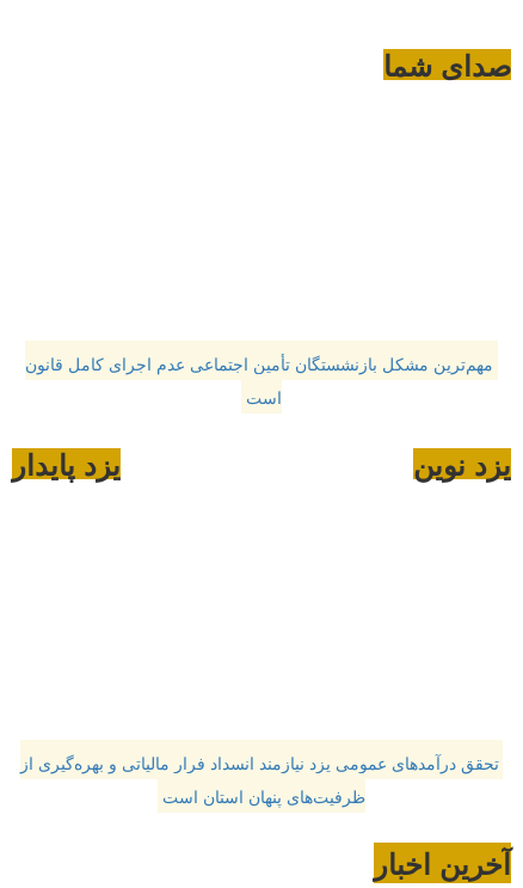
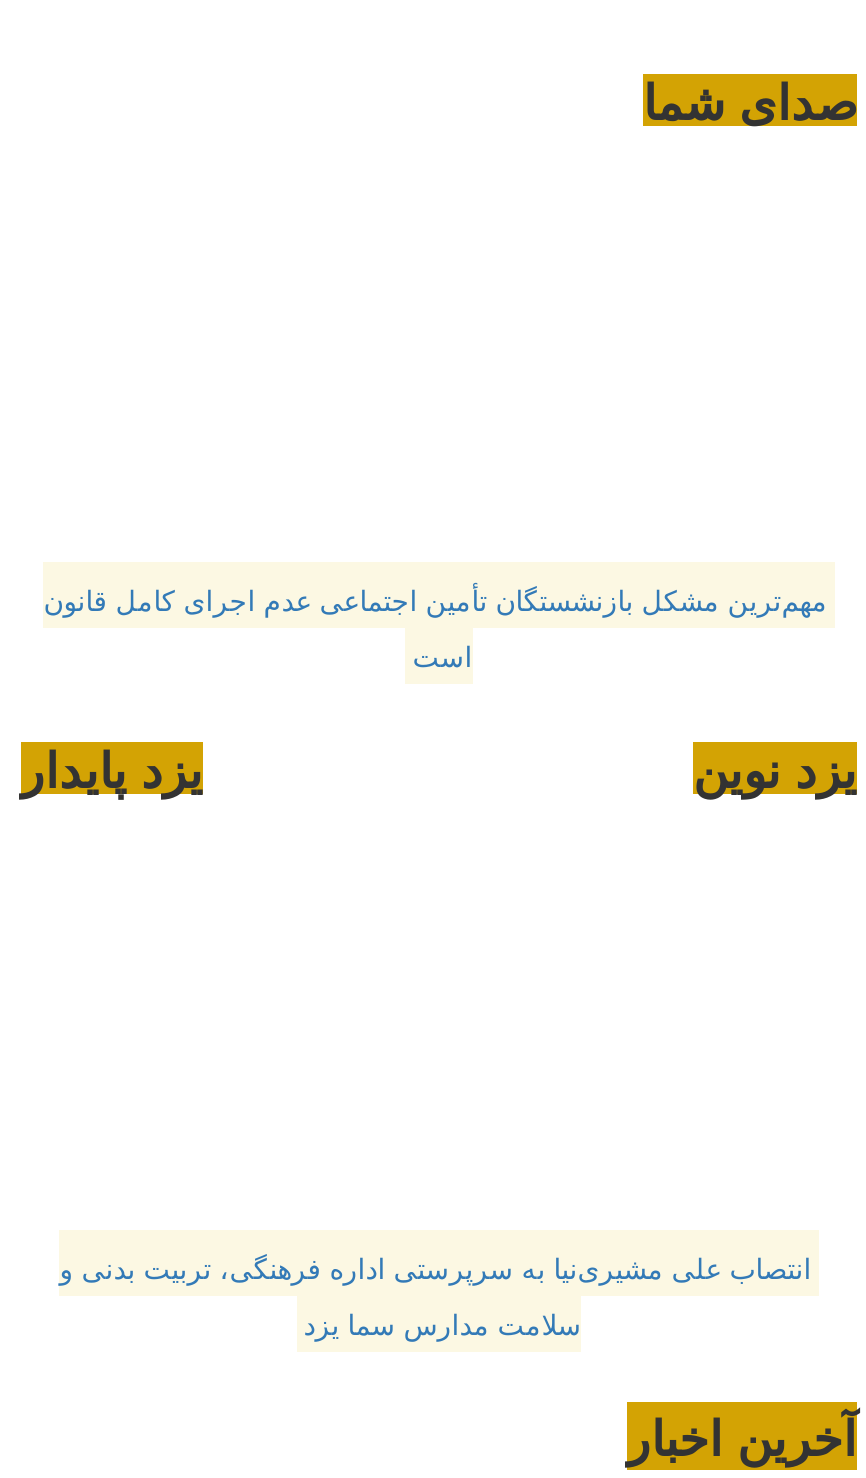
[20,750,499,807] تحقق درآمدهای عمومی یزد نیازمند انسداد فرار مالیاتی و بهره‌گیری از | ظرفیت‌های پنهان استان است -> [59,1247,811,1343] انتصاب علی مشیری‌نیا به سرپرستی اداره فرهنگی، تربیت بدنی و | سلامت مدارس سما یزد

